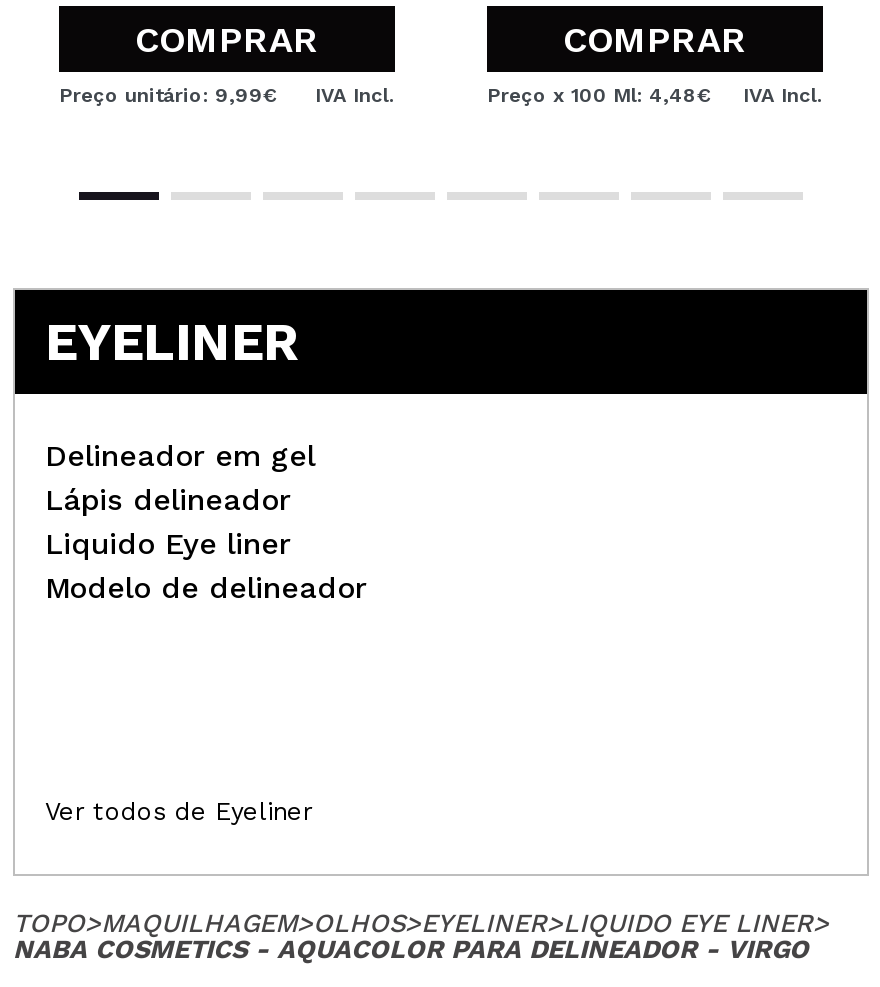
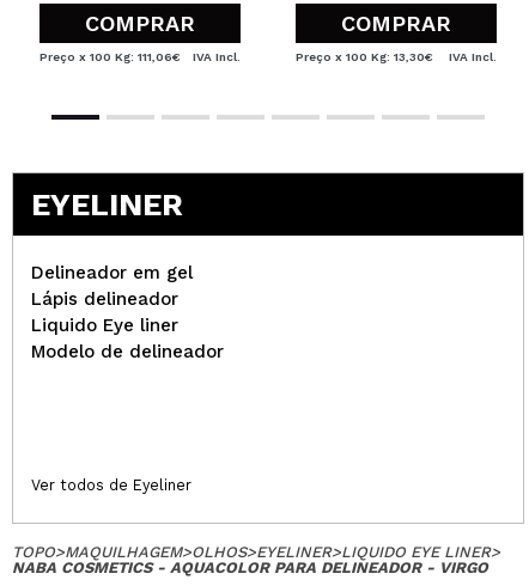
[59,83,277,105] Preço unitário: 9,99€ -> [39,50,181,63] Preço x 100 Kg: 111,06€
[487,83,823,105] Preço x 100 Ml: 4,48€ IVA Incl. -> [296,50,497,63] Preço x 100 Kg: 13,30€ IVA Incl.

